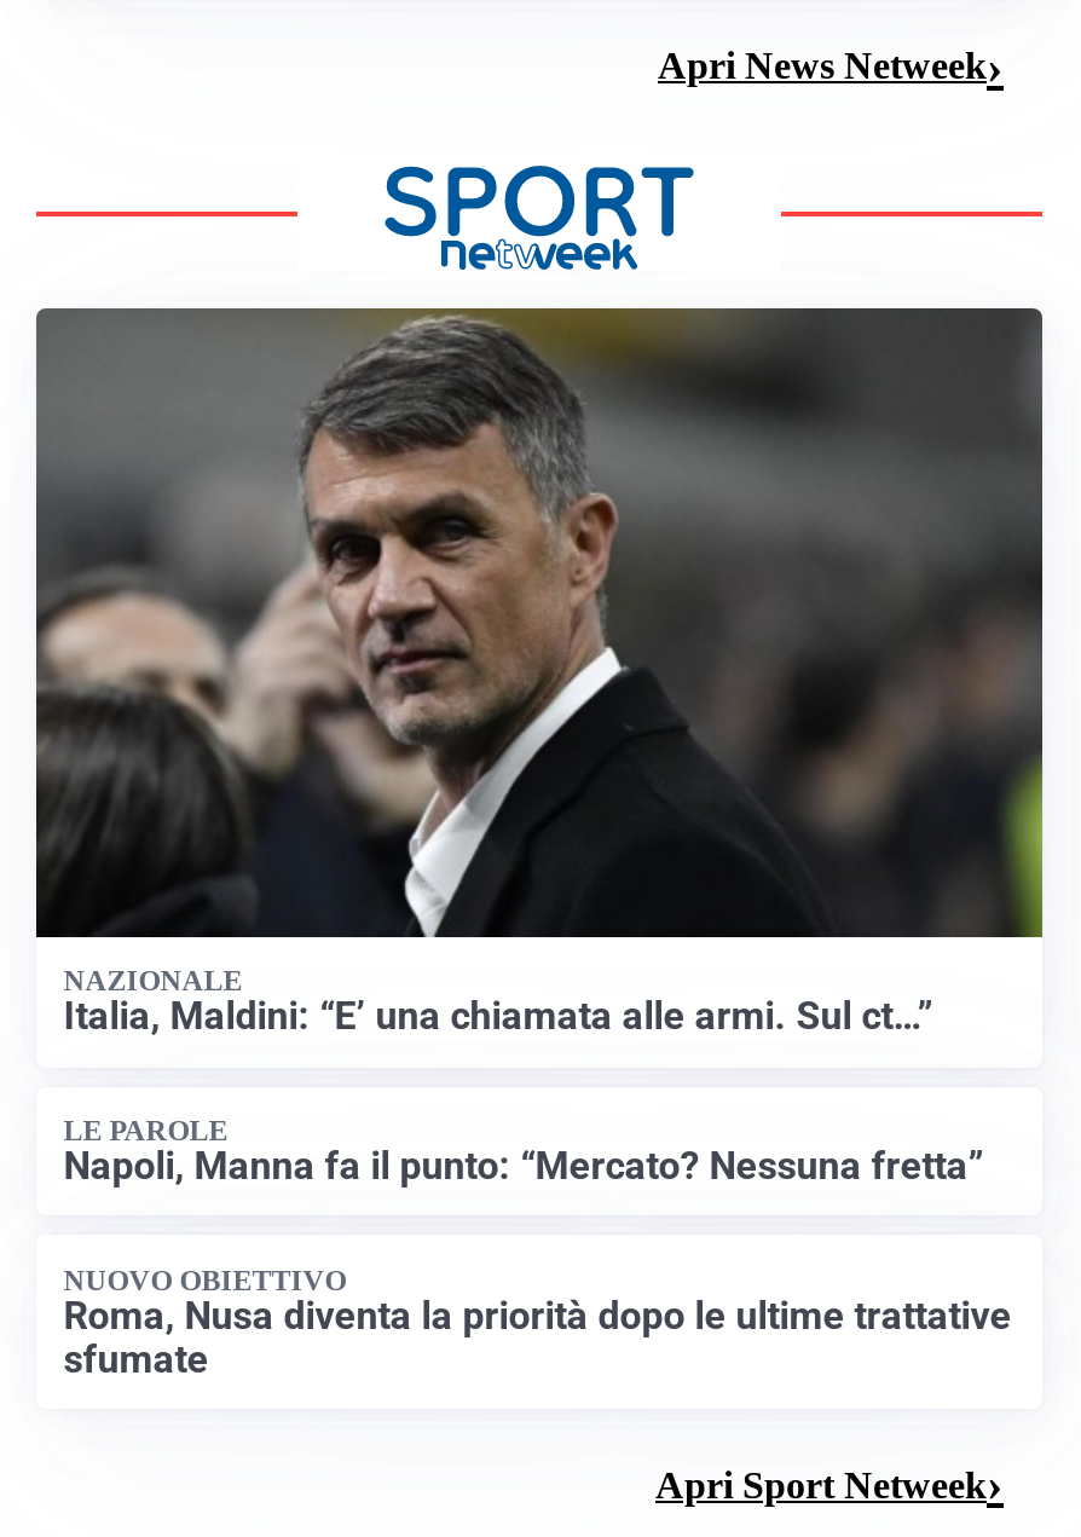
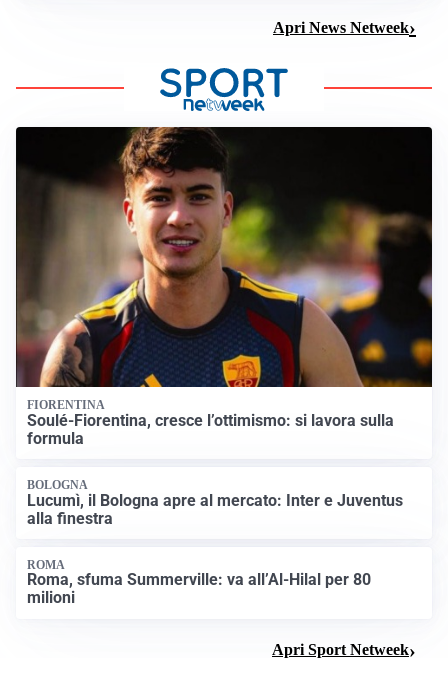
[36,307,1045,1040] [image] | NAZIONALE | Italia, Maldini: “E’ una chiamata alle armi. Sul ct…” -> [16,126,433,448] [image] | FIORENTINA | Soulé-Fiorentina, cresce l’ottimismo: si lavora sulla | formula
[63,1113,985,1189] LE PAROLE | Napoli, Manna fa il punto: “Mercato? Nessuna fretta” -> [27,478,403,528] BOLOGNA | Lucumì, il Bologna apre al mercato: Inter e Juventus | alla finestra
[63,1262,1011,1382] NUOVO OBIETTIVO | Roma, Nusa diventa la priorità dopo le ultime trattative | sfumate -> [27,558,371,607] ROMA | Roma, sfuma Summerville: va all’Al-Hilal per 80 | milioni

